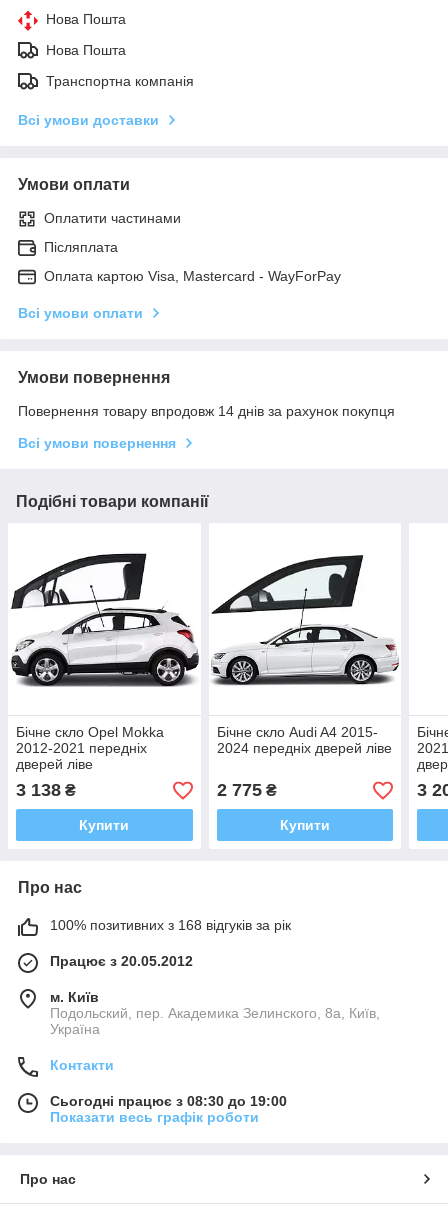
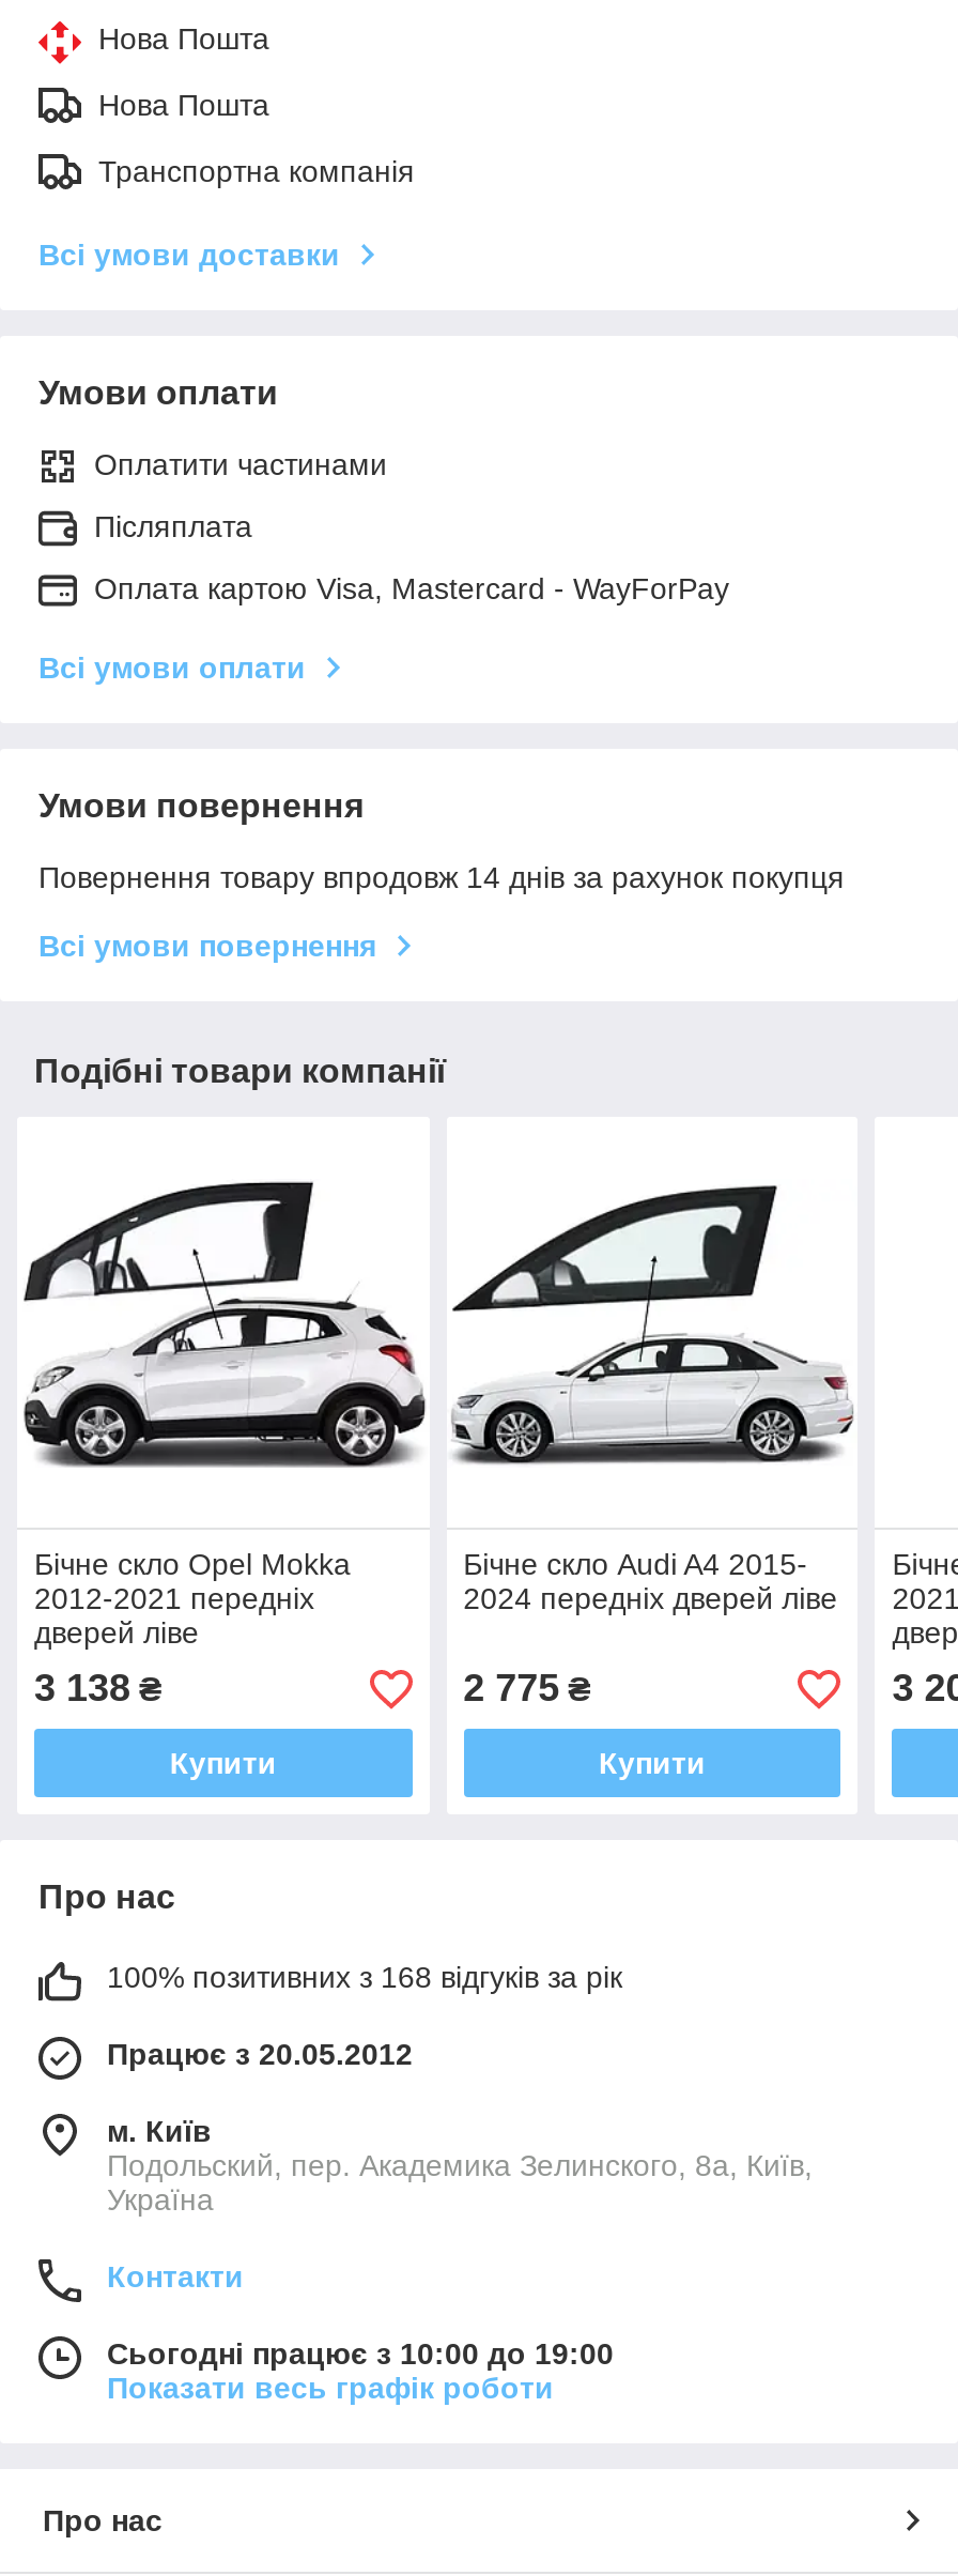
[50,1093,287,1109] Сьогодні працює з 08:30 до 19:00 -> [107,2337,614,2371] Сьогодні працює з 10:00 до 19:00

